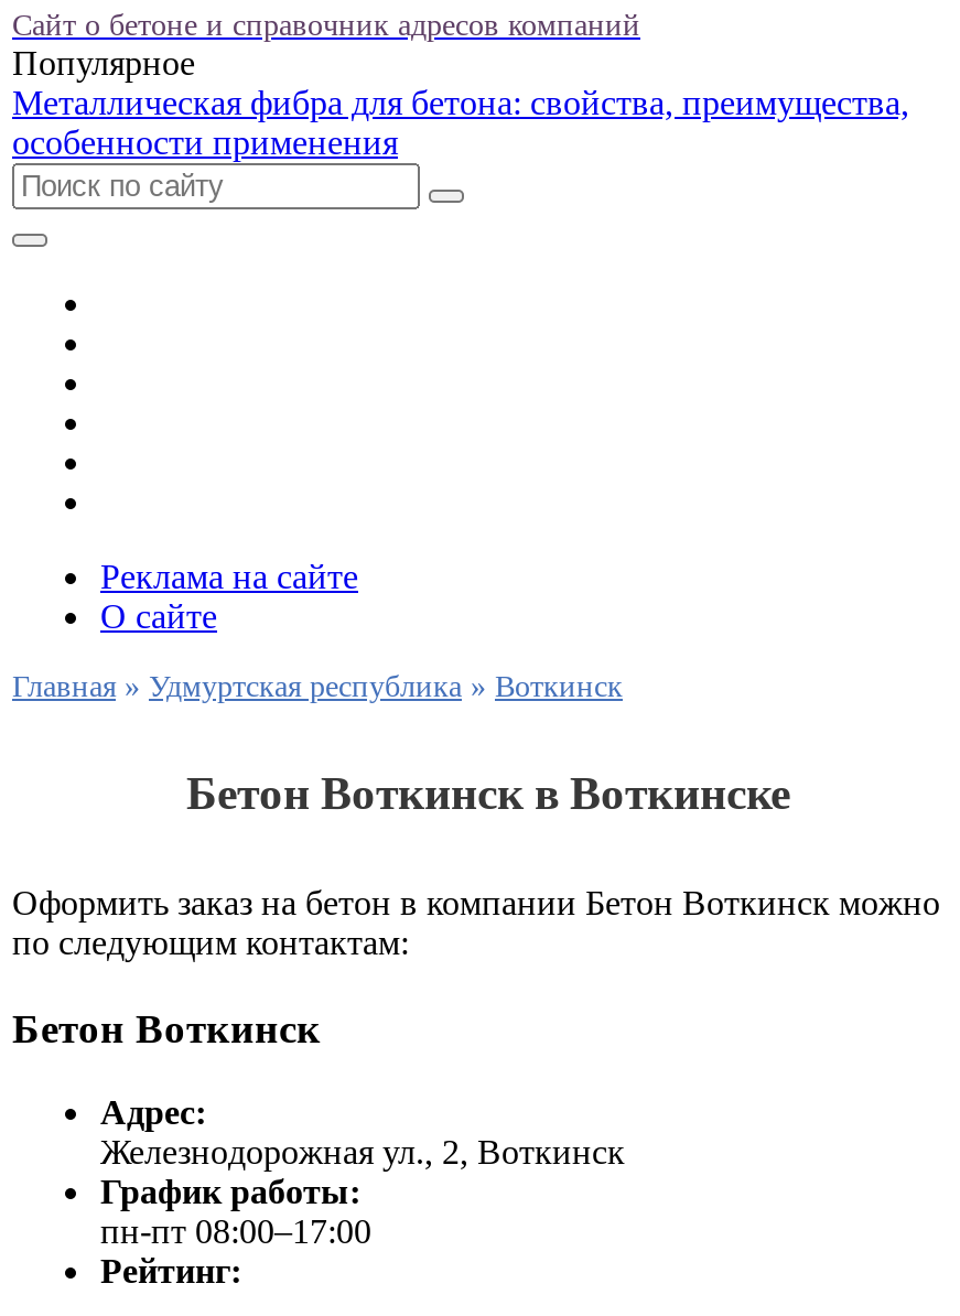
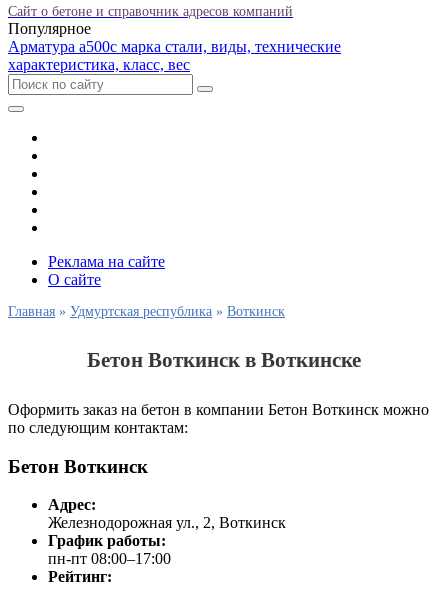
[12,84,909,161] Металлическая фибра для бетона: свойства, преимущества, | особенности применения -> [8,38,341,73] Арматура а500с марка стали, виды, технические | характеристика, класс, вес

